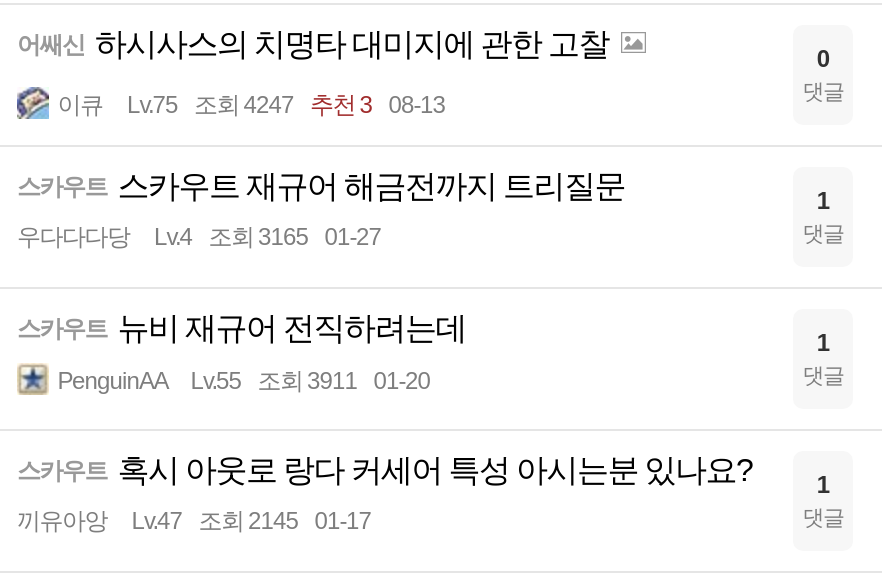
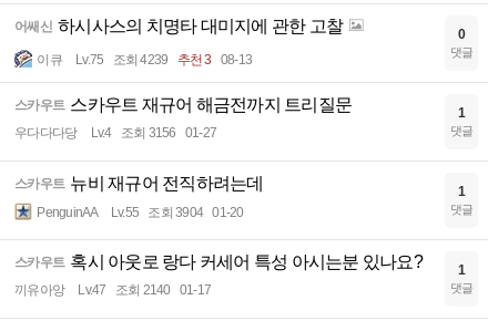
[57,91,445,119] 이큐 Lv.75 조회 4247 추천 3 08-13 -> [37,52,252,68] 이큐 Lv.75 조회 4239 추천 3 08-13
[17,223,381,251] 우다다다당 Lv.4 조회 3165 01-27 -> [14,125,216,141] 우다다다당 Lv.4 조회 3156 01-27
[57,367,430,395] PenguinAA Lv.55 조회 3911 01-20 -> [37,205,243,220] PenguinAA Lv.55 조회 3904 01-20
[17,507,371,535] 끼유아앙 Lv.47 조회 2145 01-17 -> [14,282,211,298] 끼유아앙 Lv.47 조회 2140 01-17

